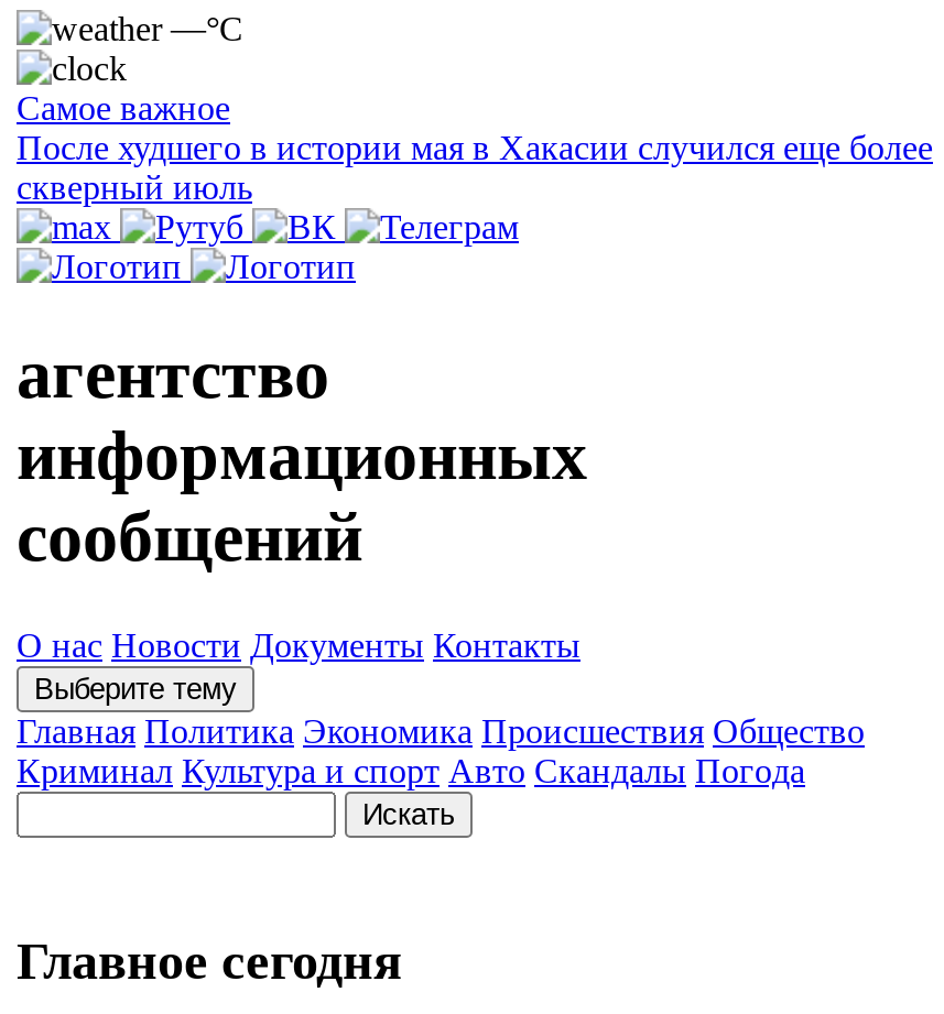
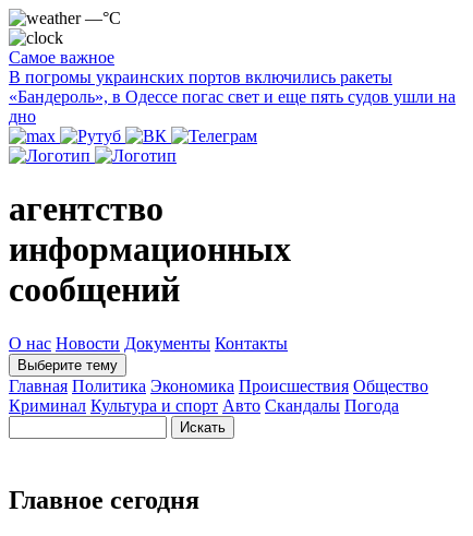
[17,129,933,206] После худшего в истории мая в Хакасии случился еще более | скверный июль -> [9,68,456,126] В погромы украинских портов включились ракеты | «Бандероль», в Одессе погас свет и еще пять судов ушли на | дно

